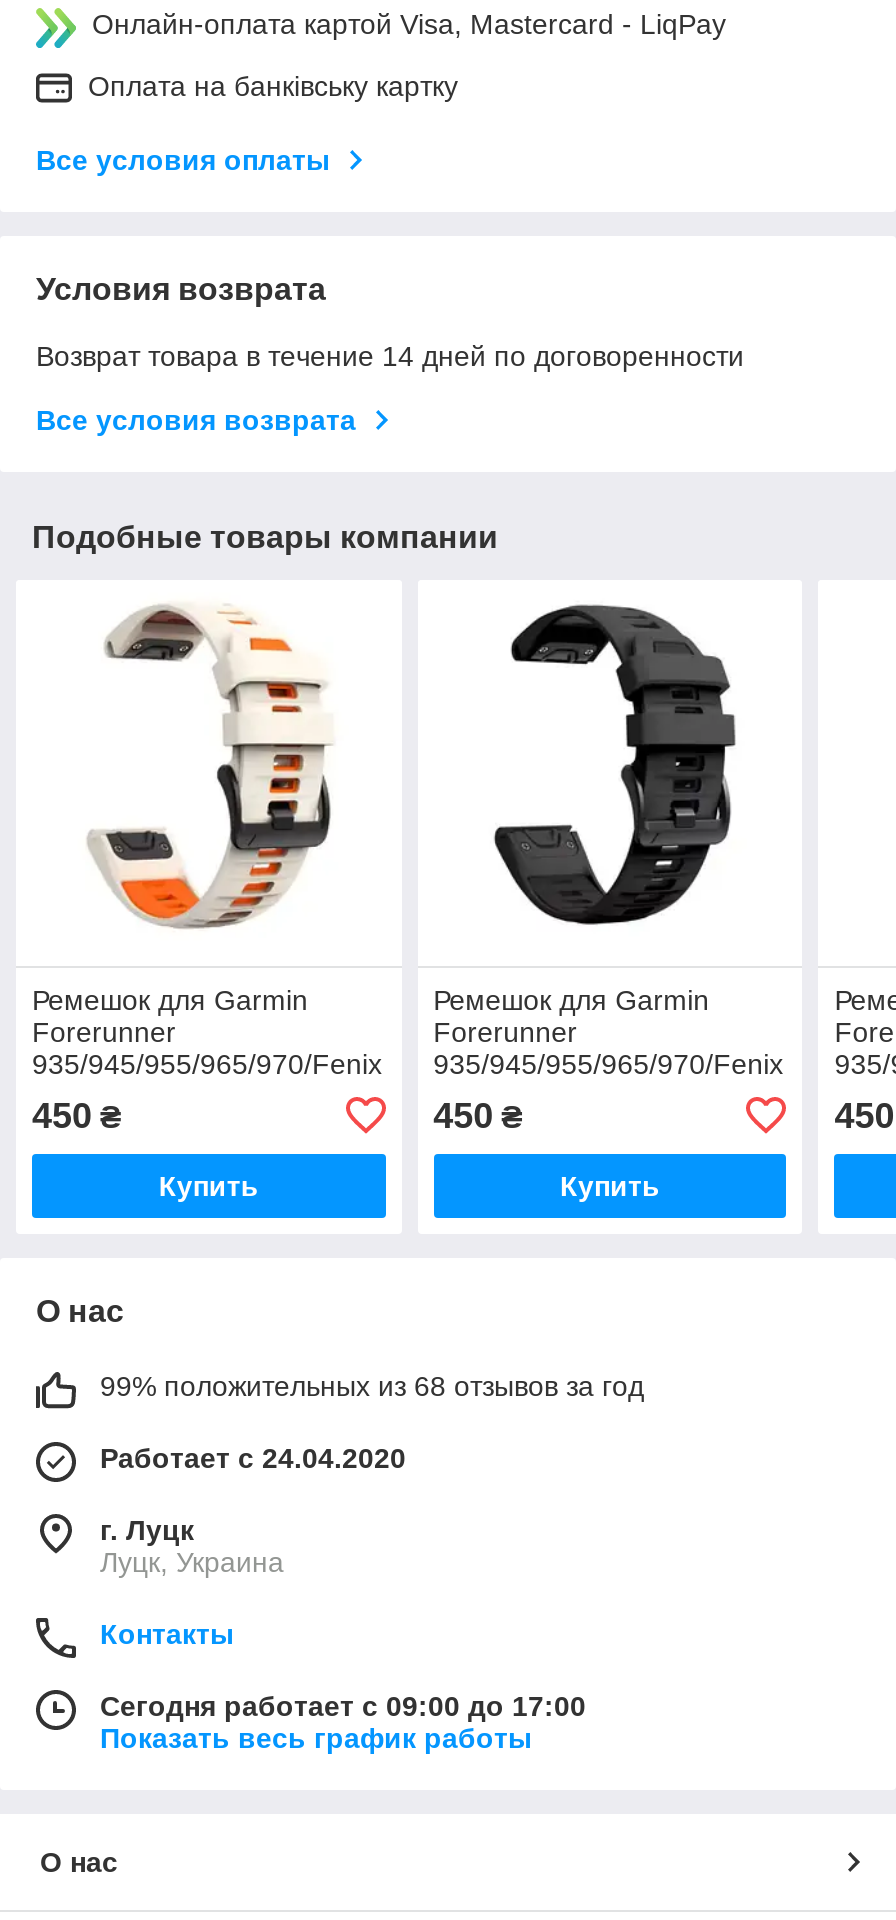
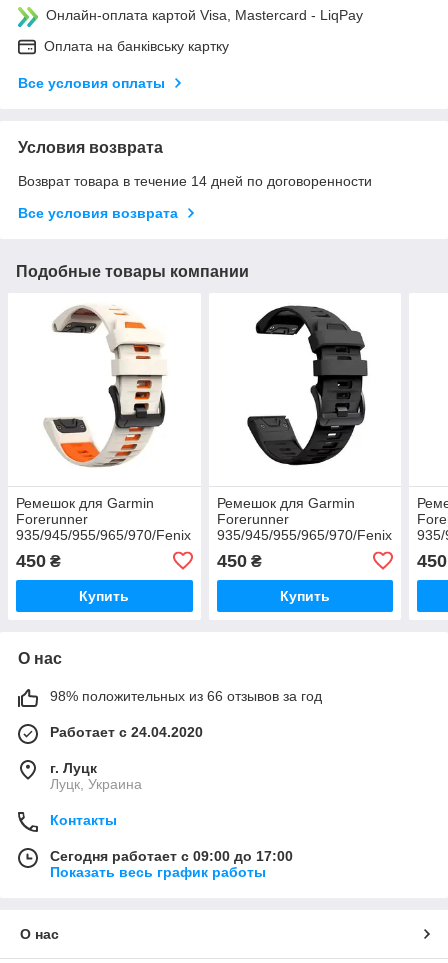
[100,1370,644,1402] 99% положительных из 68 отзывов за год -> [50,688,322,704] 98% положительных из 66 отзывов за год

